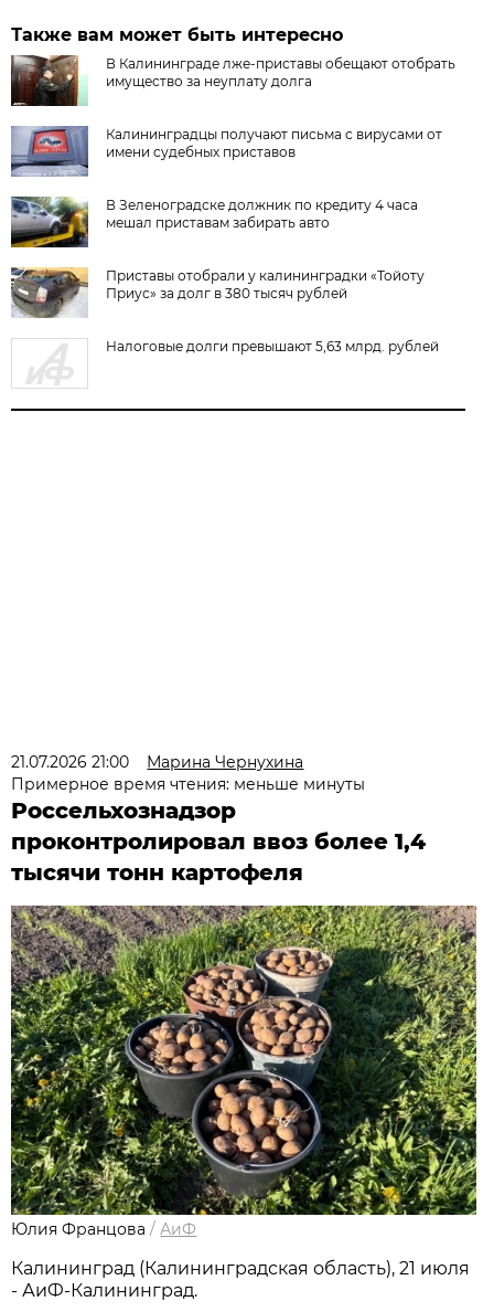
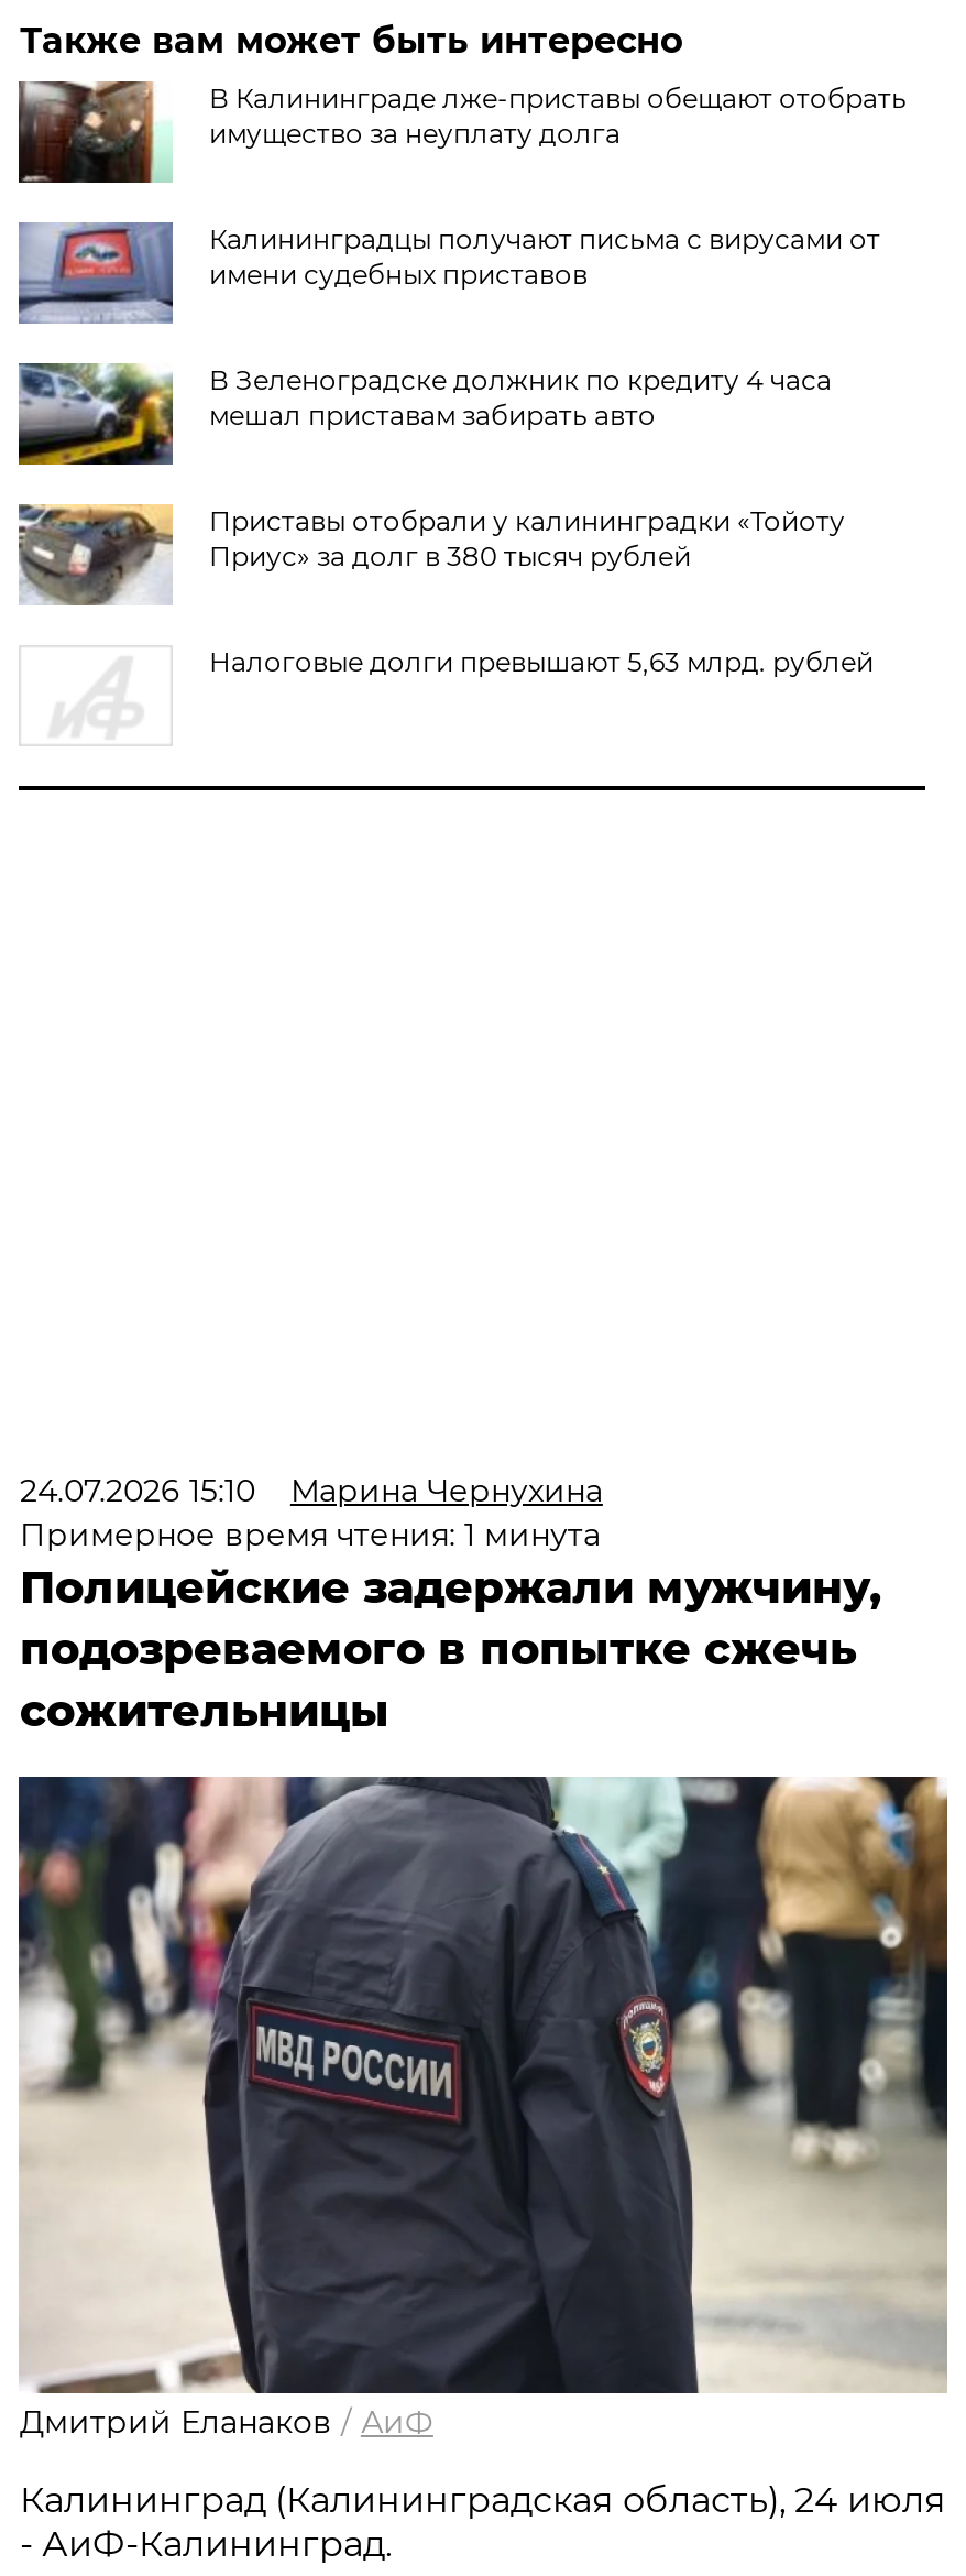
[11,752,304,772] 21.07.2026 21:00 Марина Чернухина -> [20,1471,603,1510] 24.07.2026 15:10 Марина Чернухина
[11,774,426,886] Примерное время чтения: меньше минуты | Россельхознадзор | проконтролировал ввоз более 1,4 | тысячи тонн картофеля -> [20,1515,882,1737] Примерное время чтения: 1 минута | Полицейские задержали мужчину, | подозреваемого в попытке сжечь | сожительницы
[10,904,477,1239] [image] | Юлия Францова / АиФ -> [17,1775,949,2442] [image] | Дмитрий Еланаков / АиФ
[11,1258,470,1279] Калининград (Калининградская область), 21 июля -> [20,2479,946,2521] Калининград (Калининградская область), 24 июля

